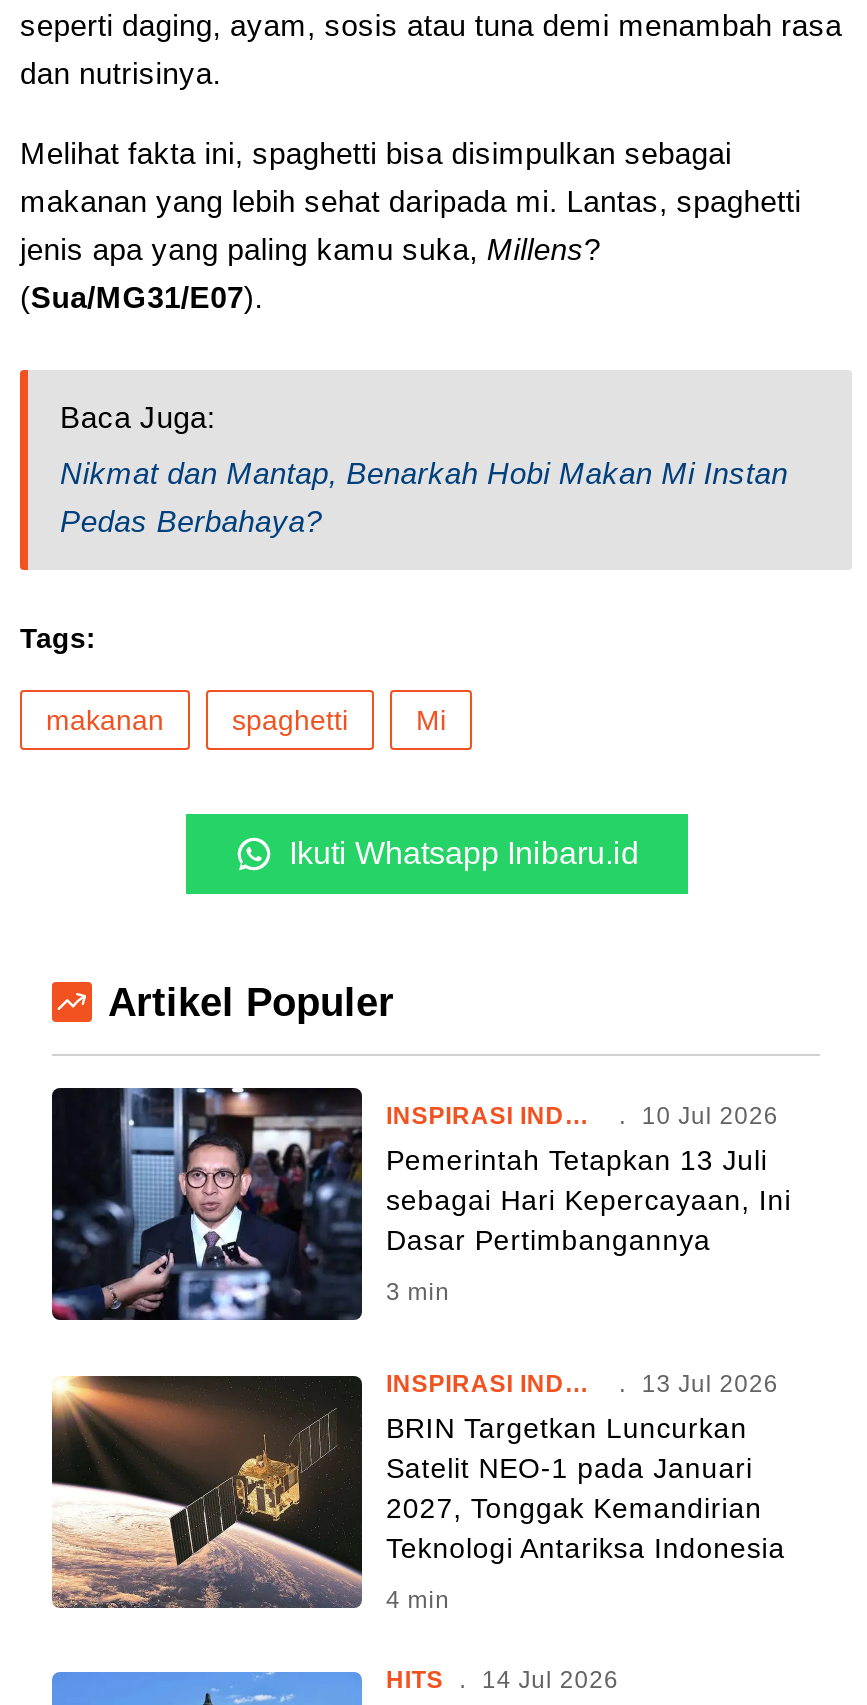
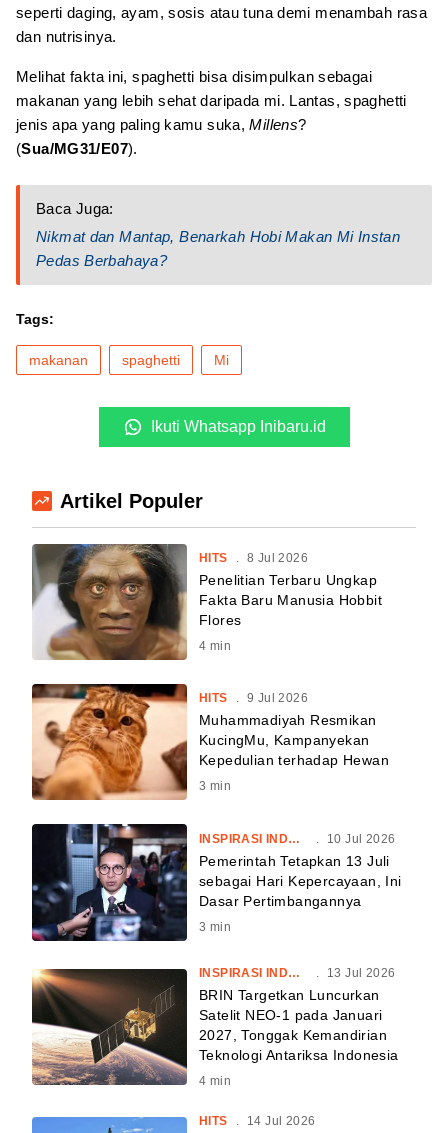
none -> [31,544,382,661] [image] | HITS . 8 Jul 2026 | Penelitian Terbaru Ungkap | Fakta Baru Manusia Hobbit | Flores | 4 min
none -> [31,683,389,801] [image] | HITS . 9 Jul 2026 | Muhammadiyah Resmikan | KucingMu, Kampanyekan | Kepedulian terhadap Hewan | 3 min

